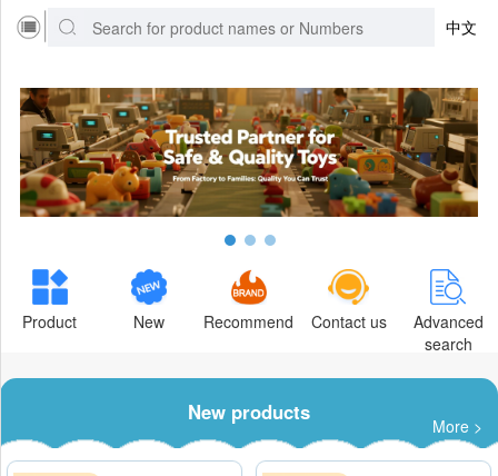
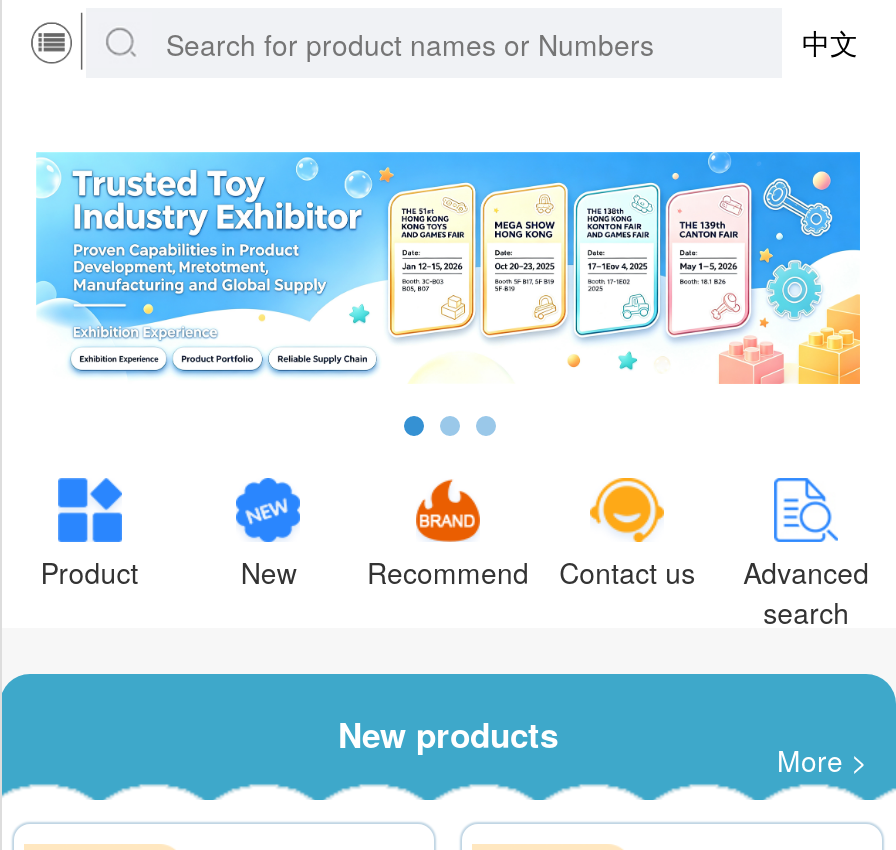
[19,87,479,218] [image] -> [34,150,862,386] [image]

